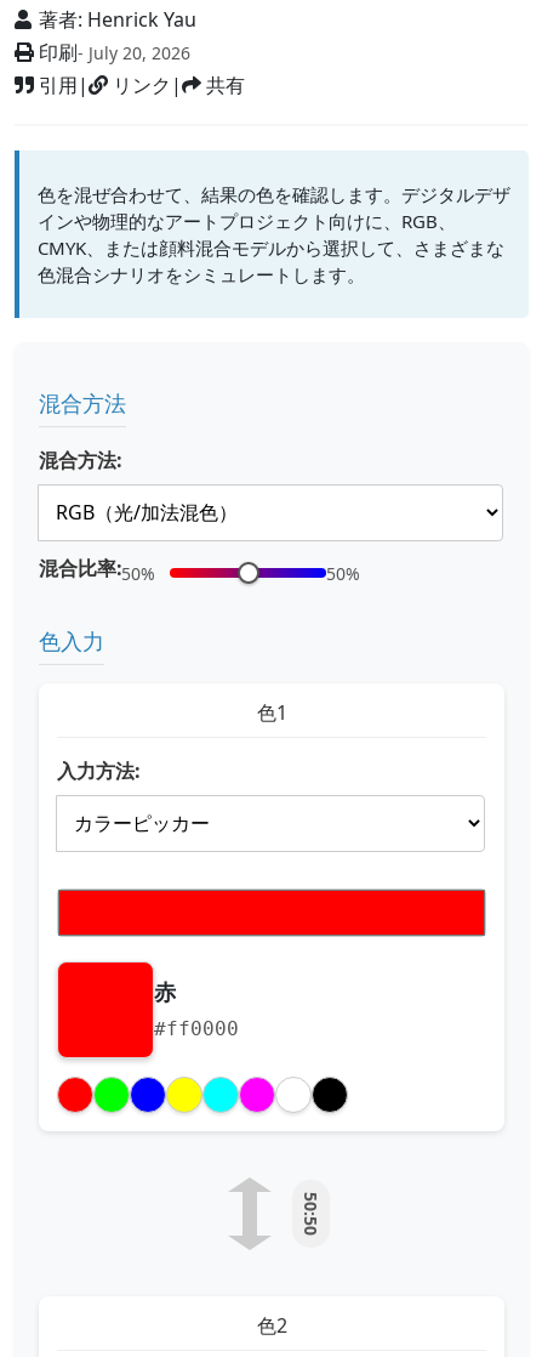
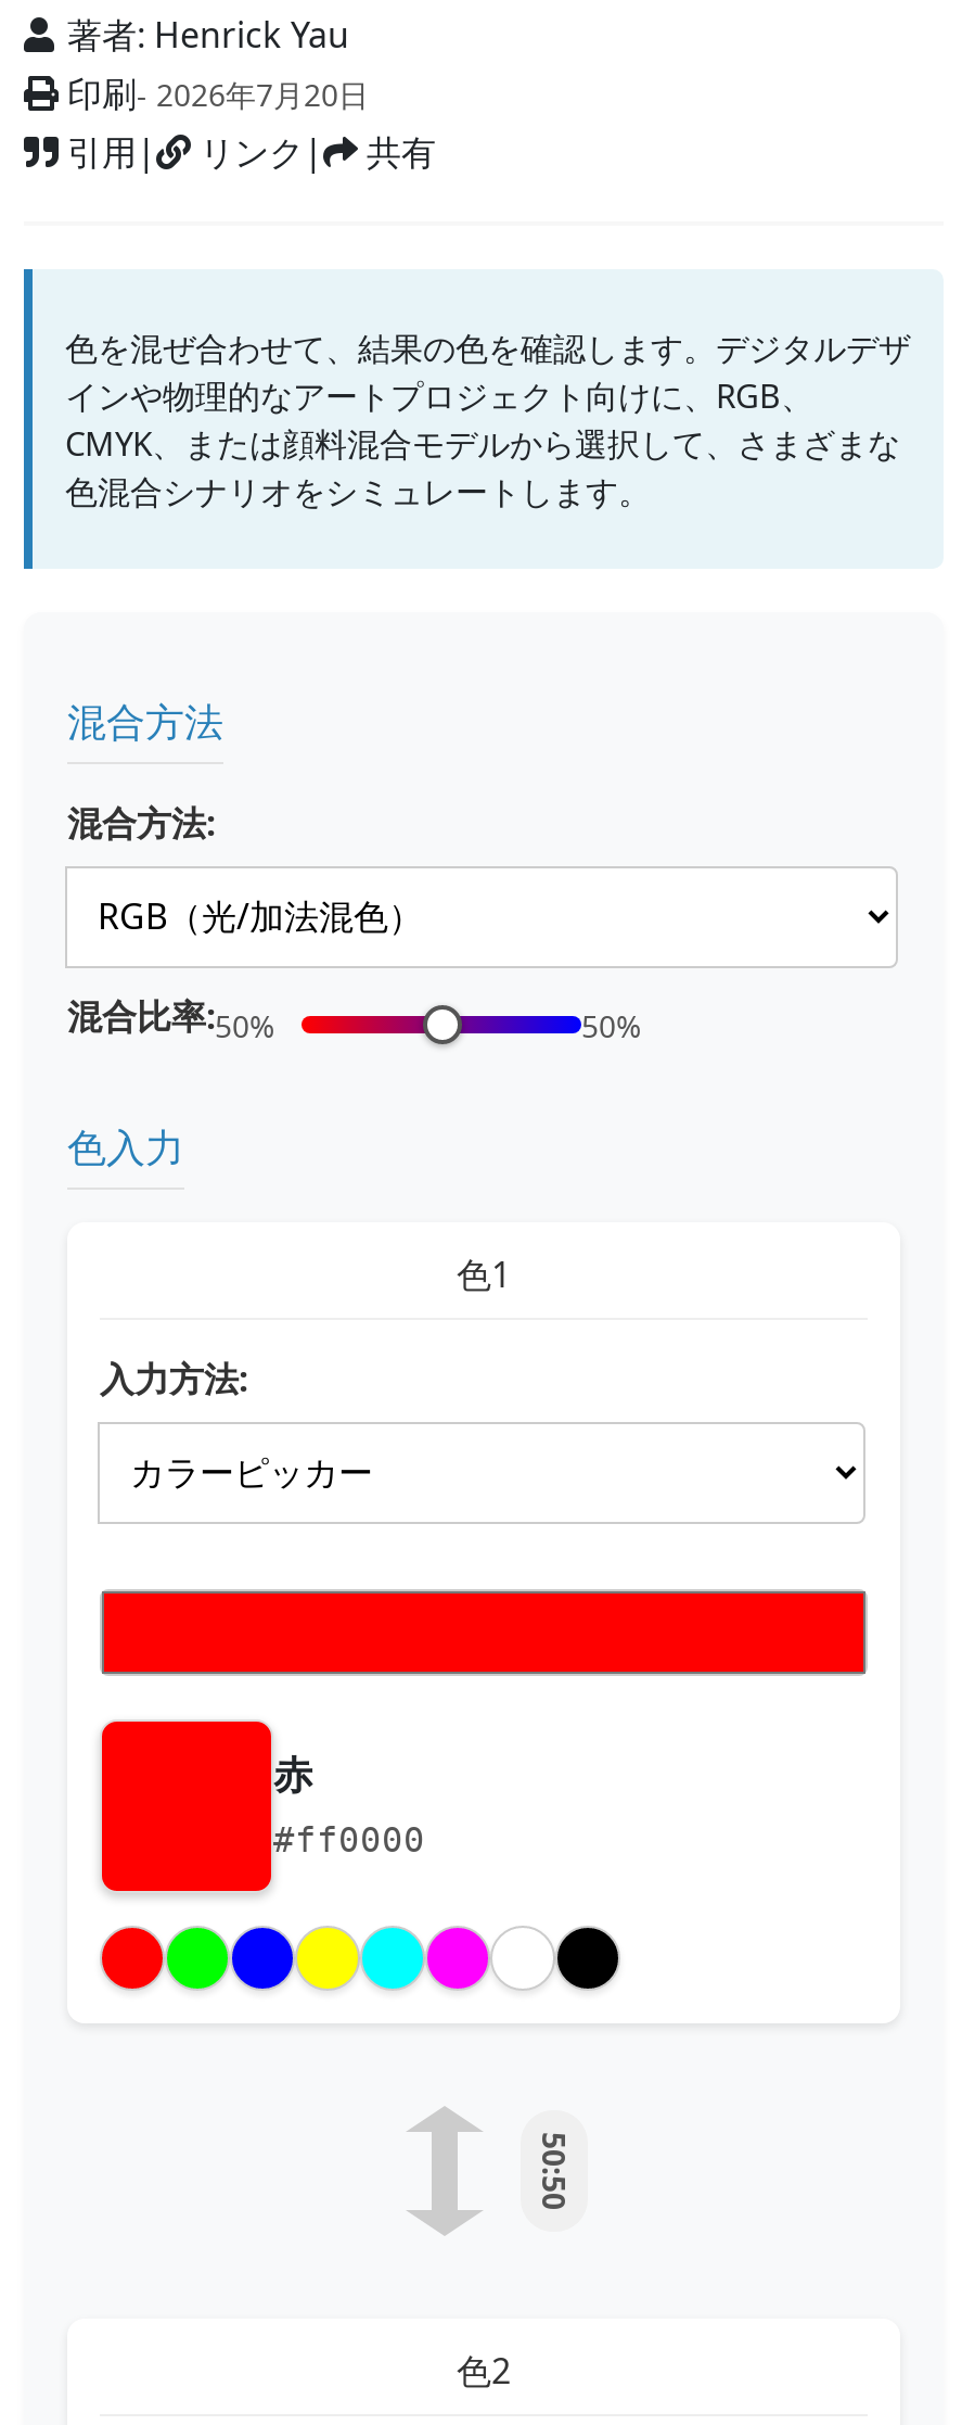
[34,39,190,66] 印刷- July 20, 2026 -> [59,69,369,117] 印刷- 2026年7月20日

